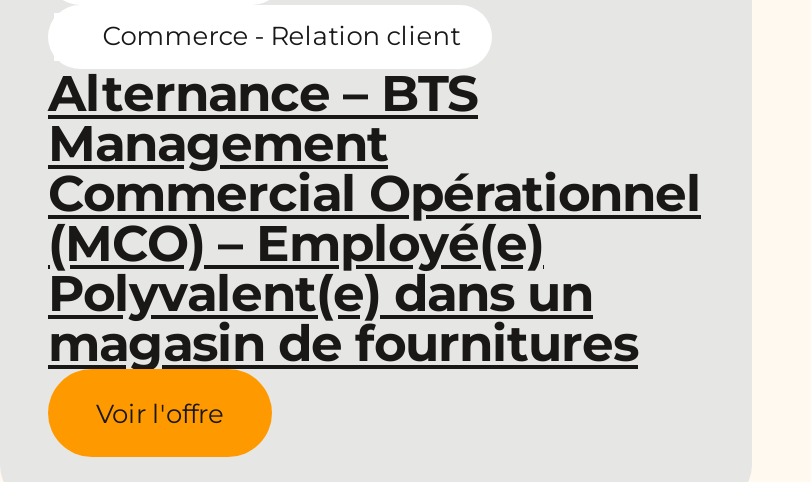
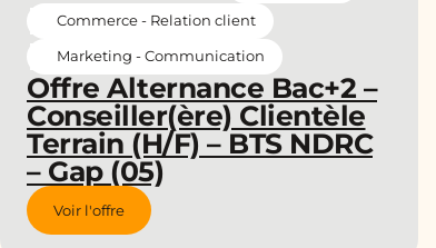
[48,63,701,373] Alternance – BTS | Management | Commercial Opérationnel | (MCO) – Employé(e) | Polyvalent(e) dans un | magasin de fournitures -> [27,71,377,188] Offre Alternance Bac+2 – | Conseiller(ère) Clientèle | Terrain (H/F) – BTS NDRC | – Gap (05)
none -> [57,47,265,65] Marketing - Communication

